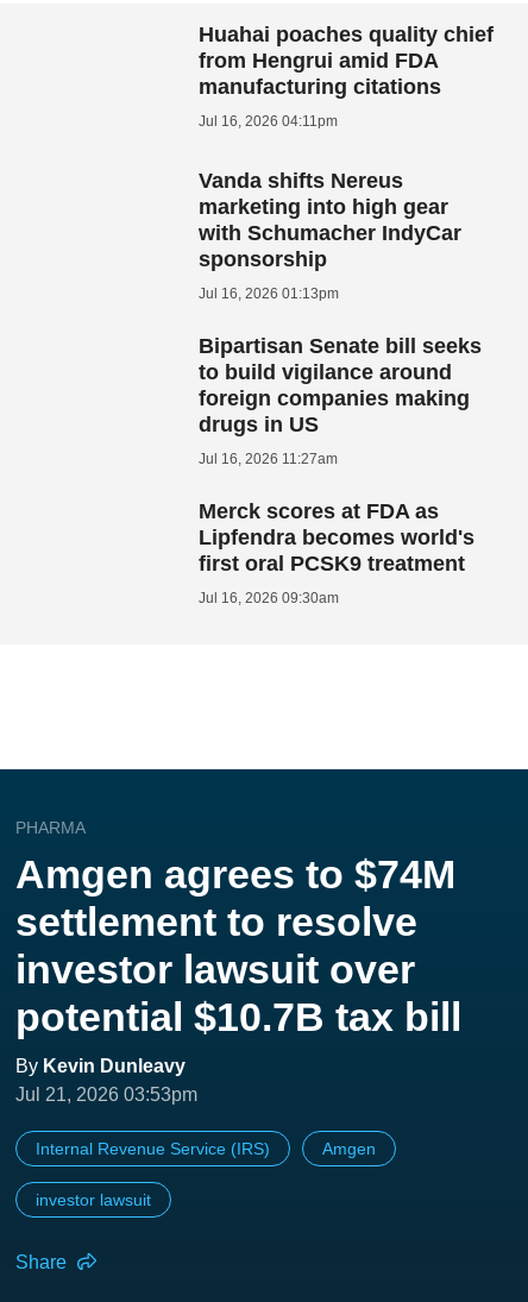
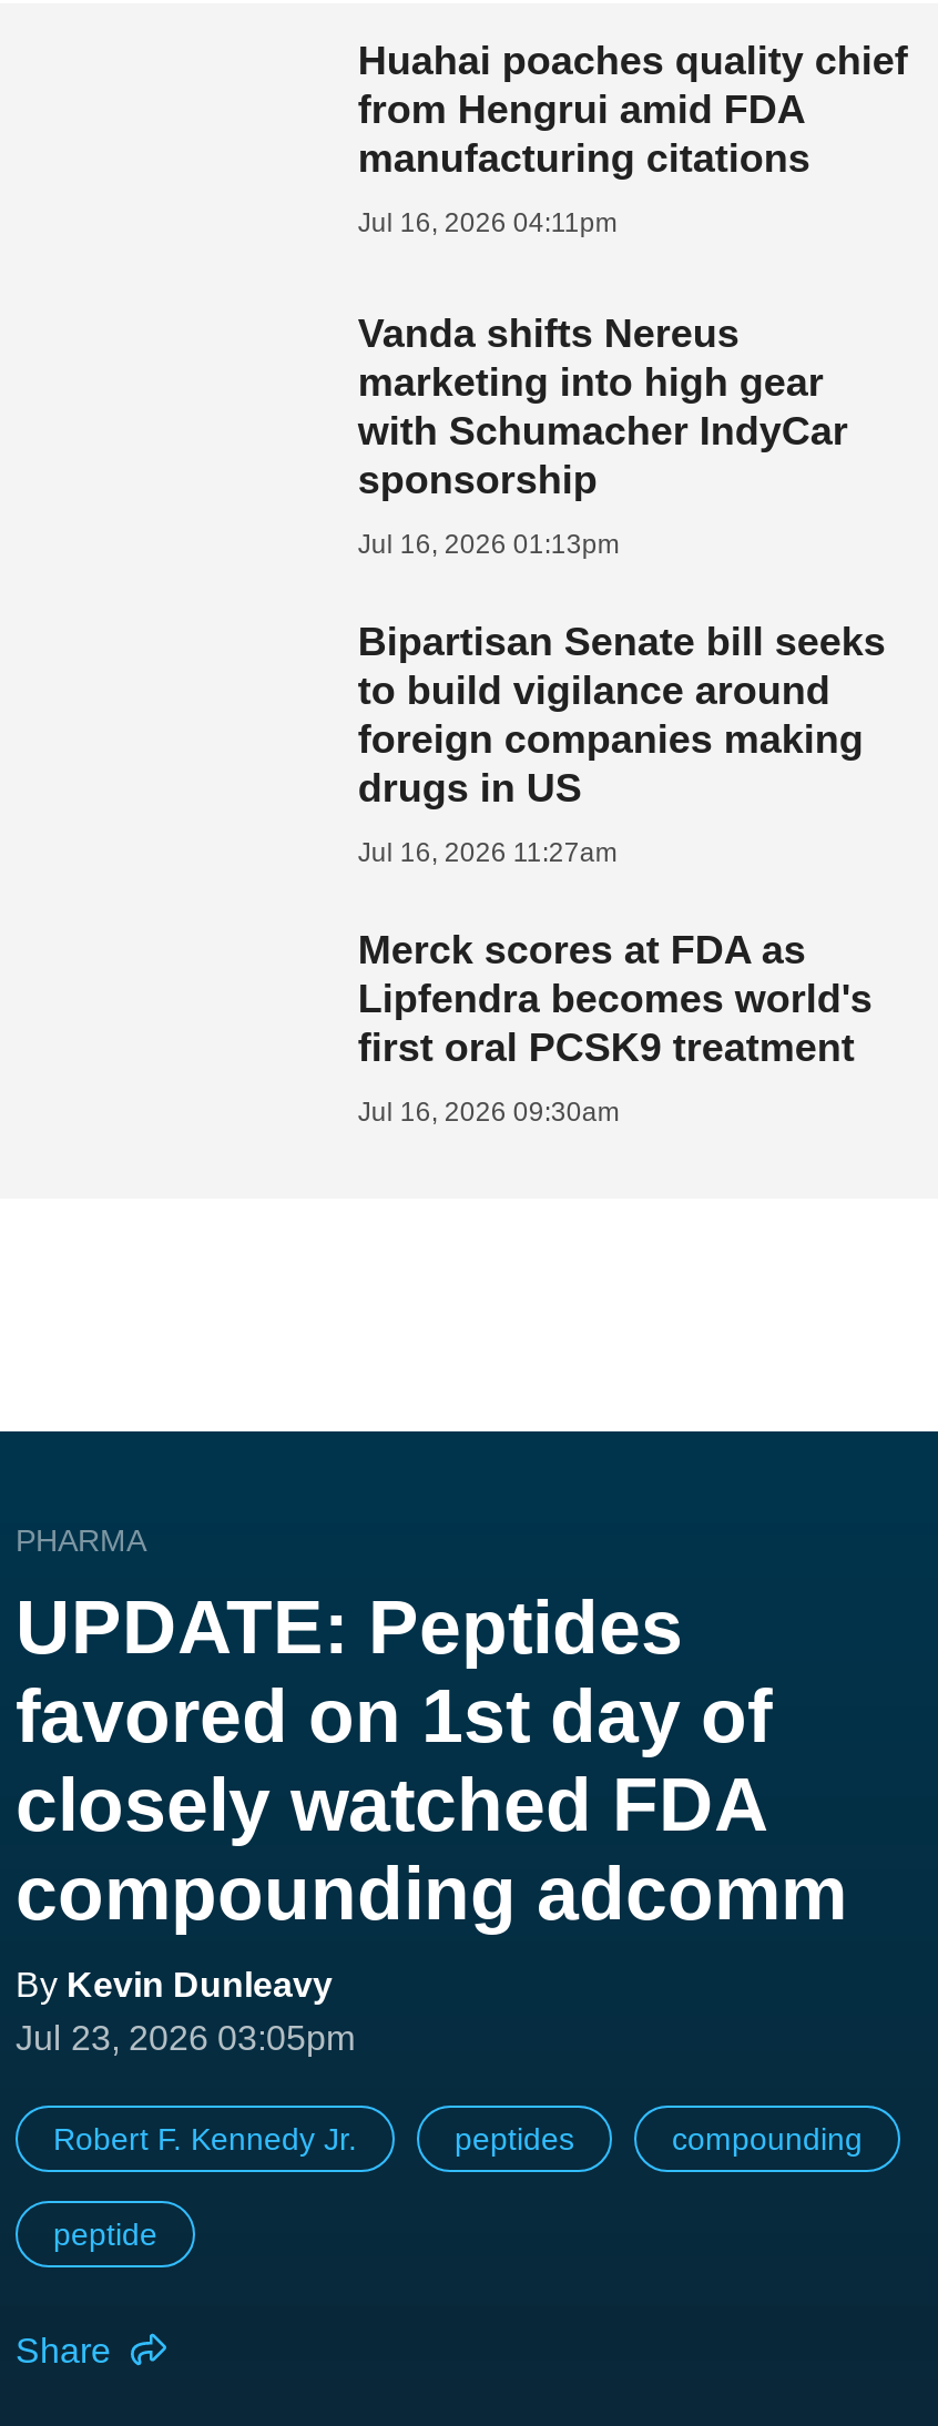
[15,851,461,1039] Amgen agrees to $74M | settlement to resolve | investor lawsuit over | potential $10.7B tax bill -> [16,1584,847,1934] UPDATE: Peptides | favored on 1st day of | closely watched FDA | compounding adcomm
[15,1084,197,1104] Jul 21, 2026 03:53pm -> [16,2018,355,2056] Jul 23, 2026 03:05pm
[36,1139,376,1158] Internal Revenue Service (IRS) | Amgen -> [53,2120,863,2156] Robert F. Kennedy Jr. | peptides | compounding
[36,1190,151,1209] investor lawsuit -> [53,2216,157,2251] peptide

